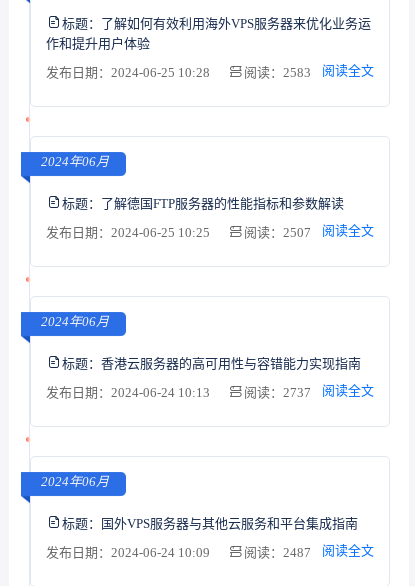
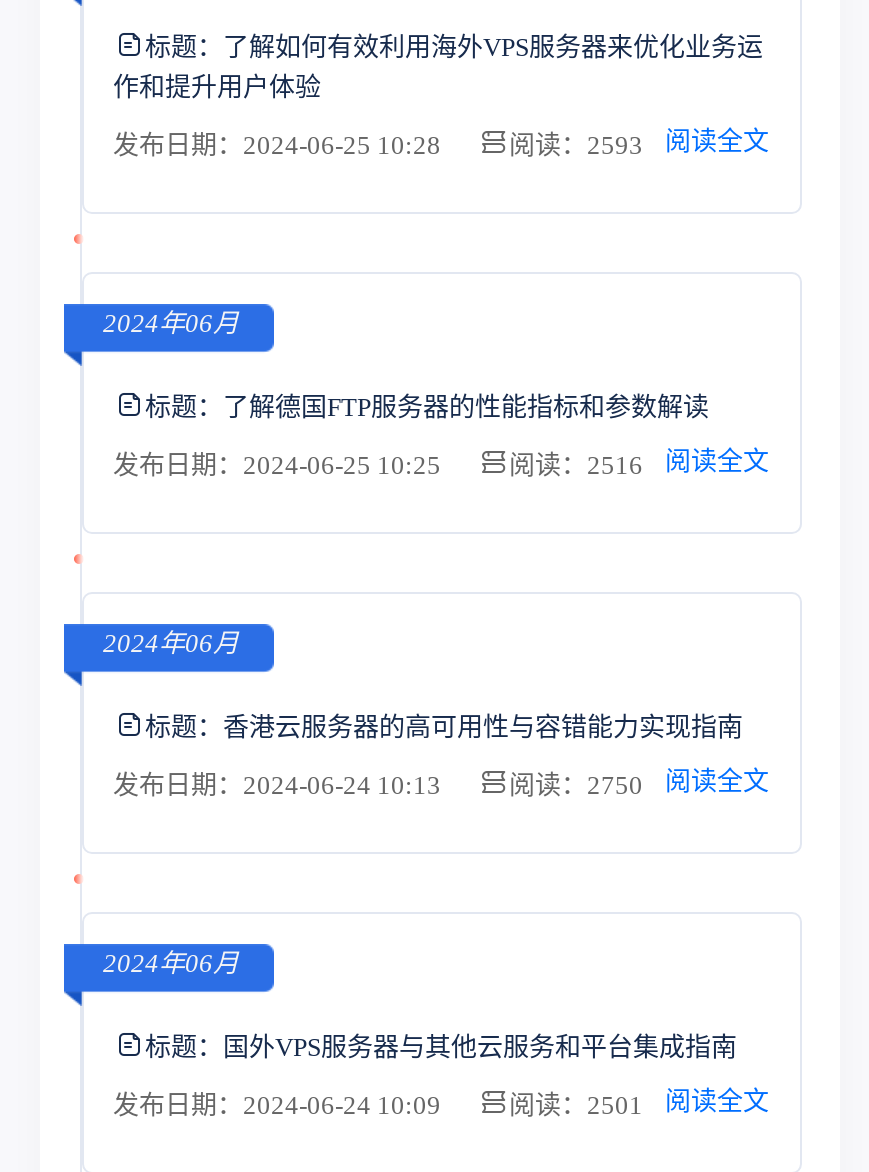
[243,63,373,80] 阅读：2583 阅读全文 -> [509,126,769,160] 阅读：2593 阅读全文
[243,223,373,240] 阅读：2507 阅读全文 -> [509,446,769,480] 阅读：2516 阅读全文
[243,383,373,400] 阅读：2737 阅读全文 -> [509,766,769,800] 阅读：2750 阅读全文
[243,543,373,560] 阅读：2487 阅读全文 -> [509,1086,769,1120] 阅读：2501 阅读全文

